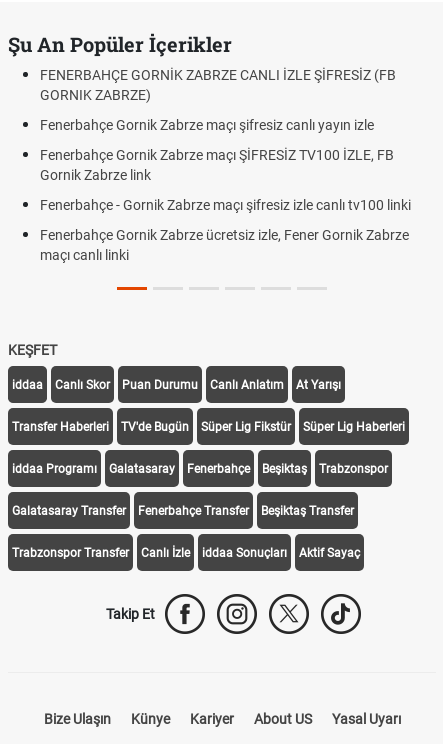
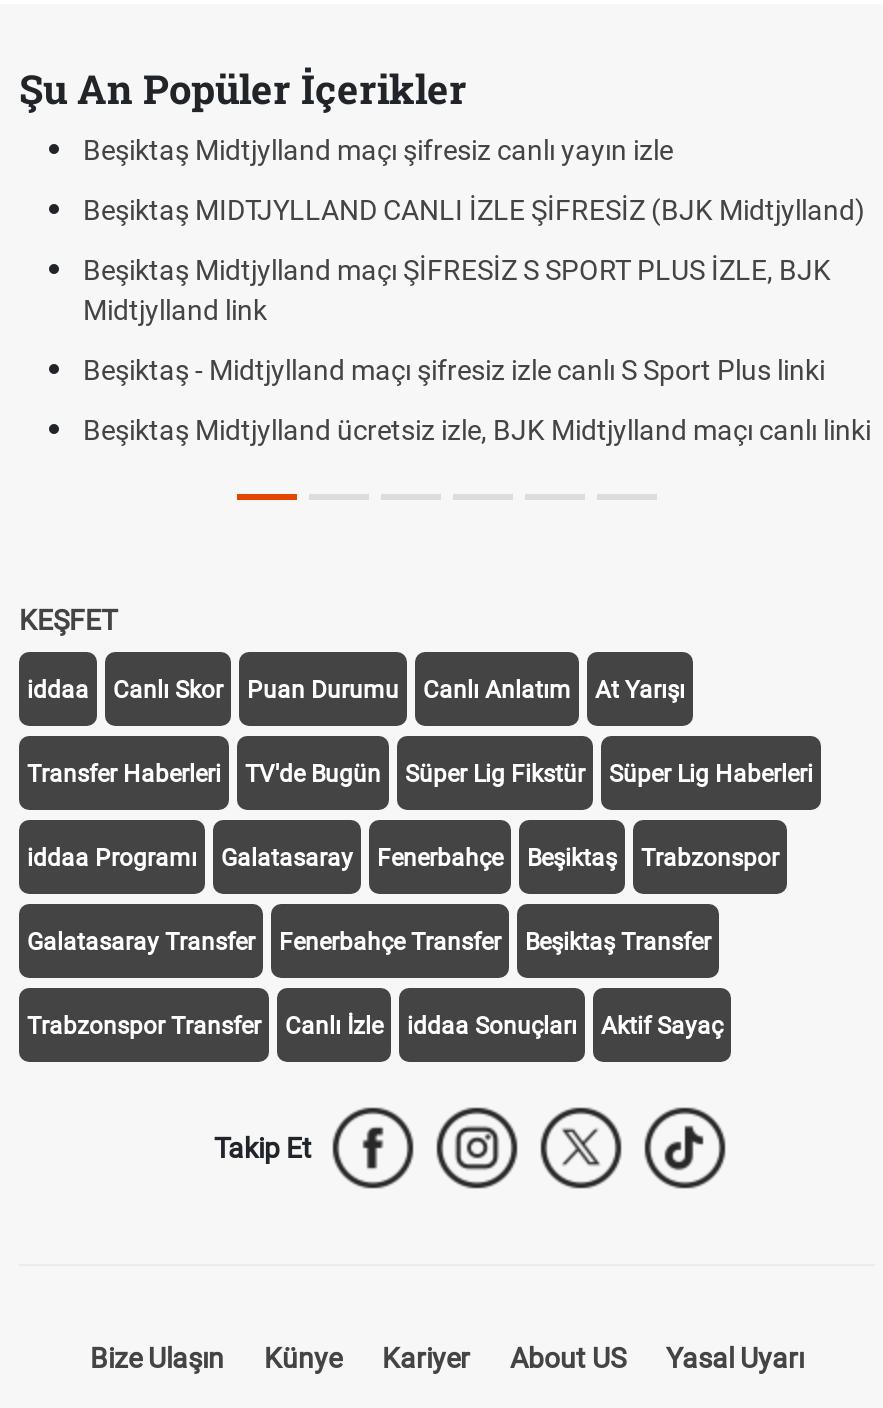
[40,67,396,103] FENERBAHÇE GORNİK ZABRZE CANLI İZLE ŞİFRESİZ (FB | GORNIK ZABRZE) -> [83,134,673,166] Beşiktaş Midtjylland maçı şifresiz canlı yayın izle
[40,117,374,133] Fenerbahçe Gornik Zabrze maçı şifresiz canlı yayın izle -> [83,194,865,226] Beşiktaş MIDTJYLLAND CANLI İZLE ŞİFRESİZ (BJK Midtjylland)
[40,147,394,183] Fenerbahçe Gornik Zabrze maçı ŞİFRESİZ TV100 İZLE, FB | Gornik Zabrze link -> [83,254,831,326] Beşiktaş Midtjylland maçı ŞİFRESİZ S SPORT PLUS İZLE, BJK | Midtjylland link
[40,197,411,213] Fenerbahçe - Gornik Zabrze maçı şifresiz izle canlı tv100 linki -> [83,354,825,386] Beşiktaş - Midtjylland maçı şifresiz izle canlı S Sport Plus linki
[40,227,409,263] Fenerbahçe Gornik Zabrze ücretsiz izle, Fener Gornik Zabrze | maçı canlı linki -> [83,414,871,446] Beşiktaş Midtjylland ücretsiz izle, BJK Midtjylland maçı canlı linki

